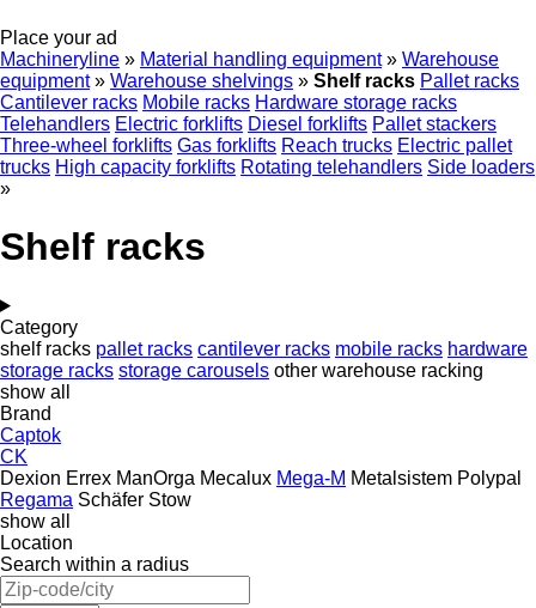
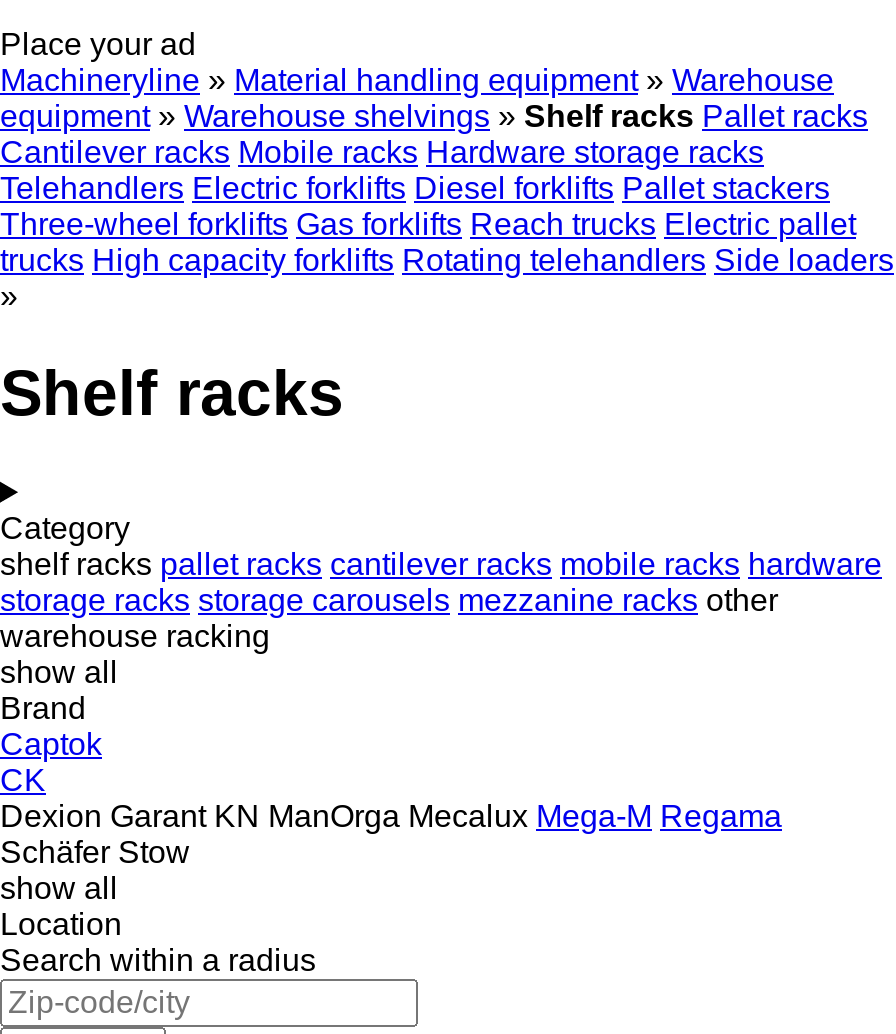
[0,360,483,380] storage racks storage carousels other warehouse racking -> [0,583,778,653] storage racks storage carousels mezzanine racks other | warehouse racking
[0,468,522,510] Dexion Errex ManOrga Mecalux Mega-M Metalsistem Polypal | Regama Schäfer Stow -> [0,799,782,869] Dexion Garant KN ManOrga Mecalux Mega-M Regama | Schäfer Stow

